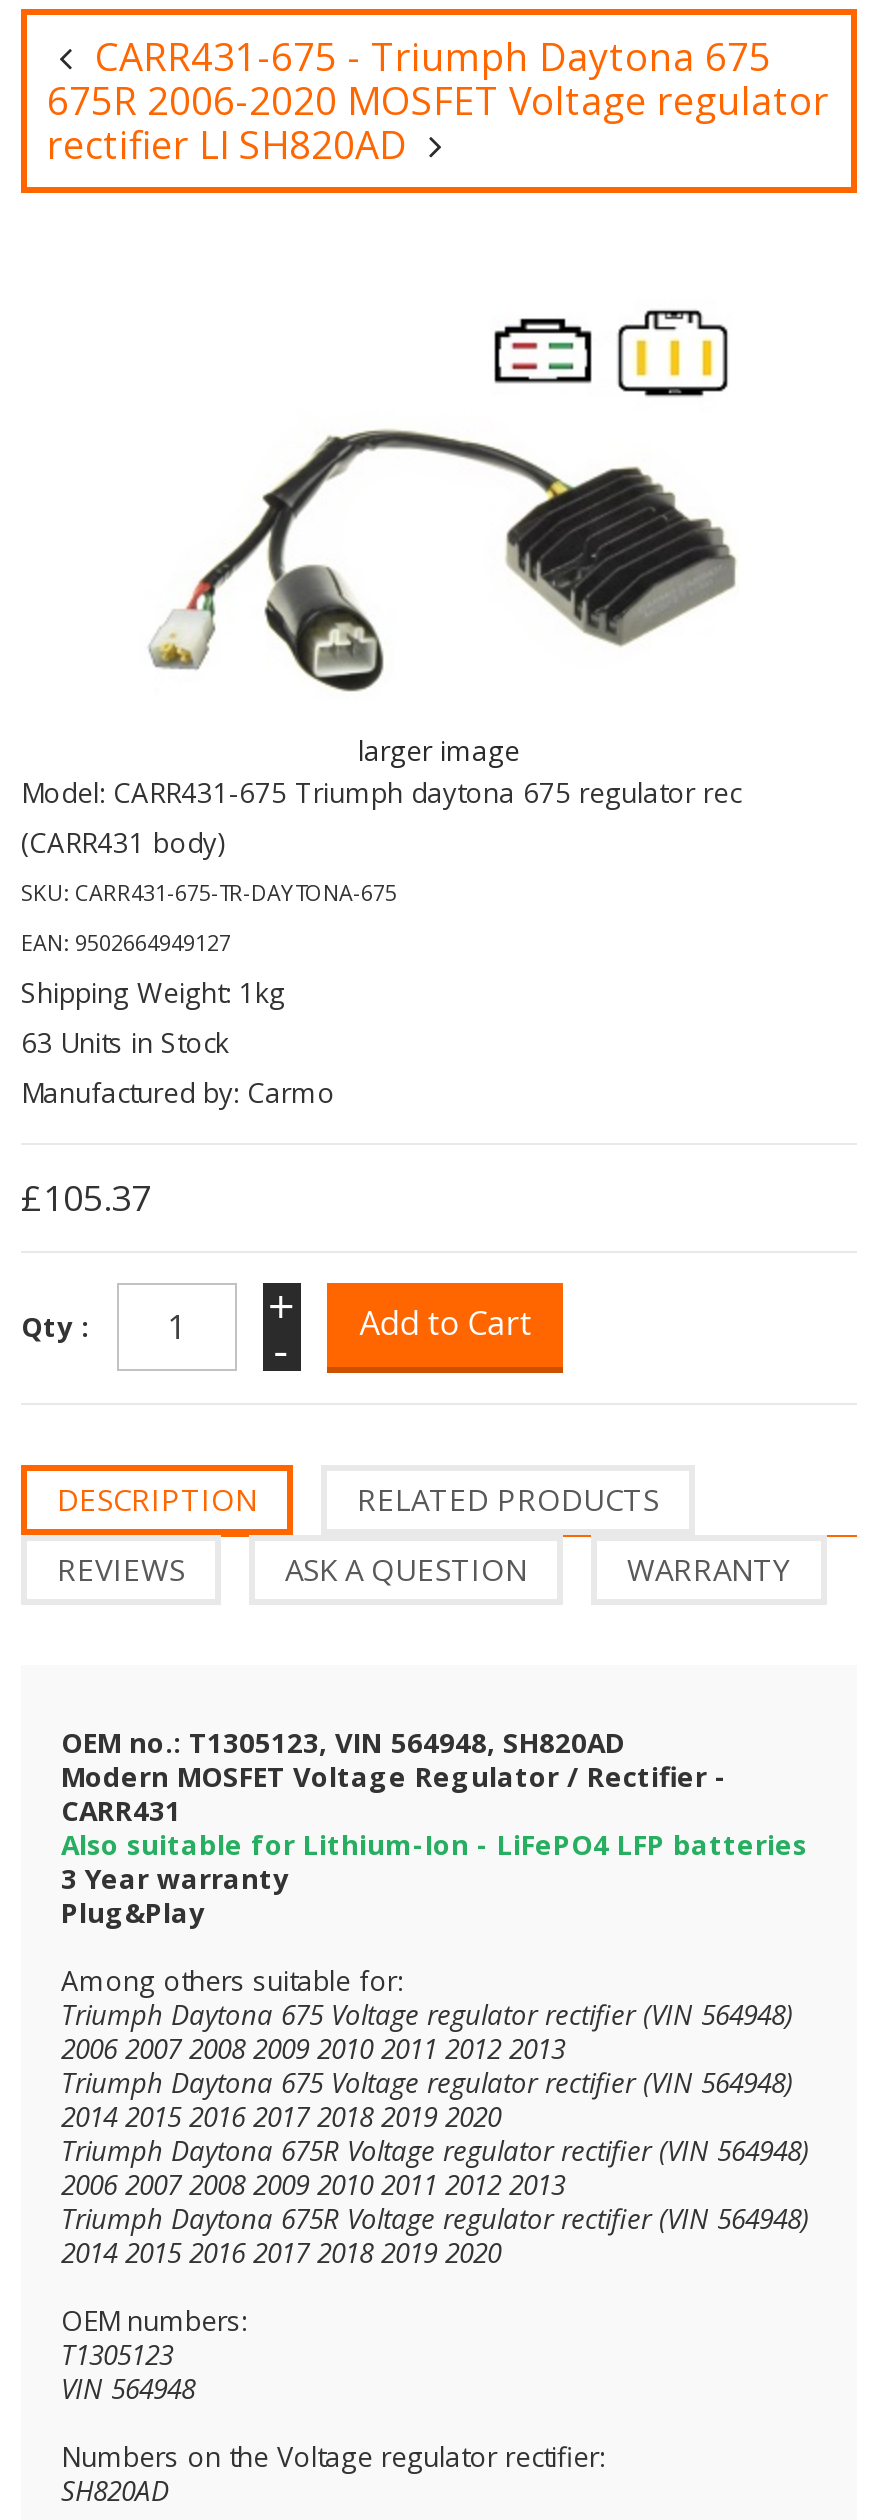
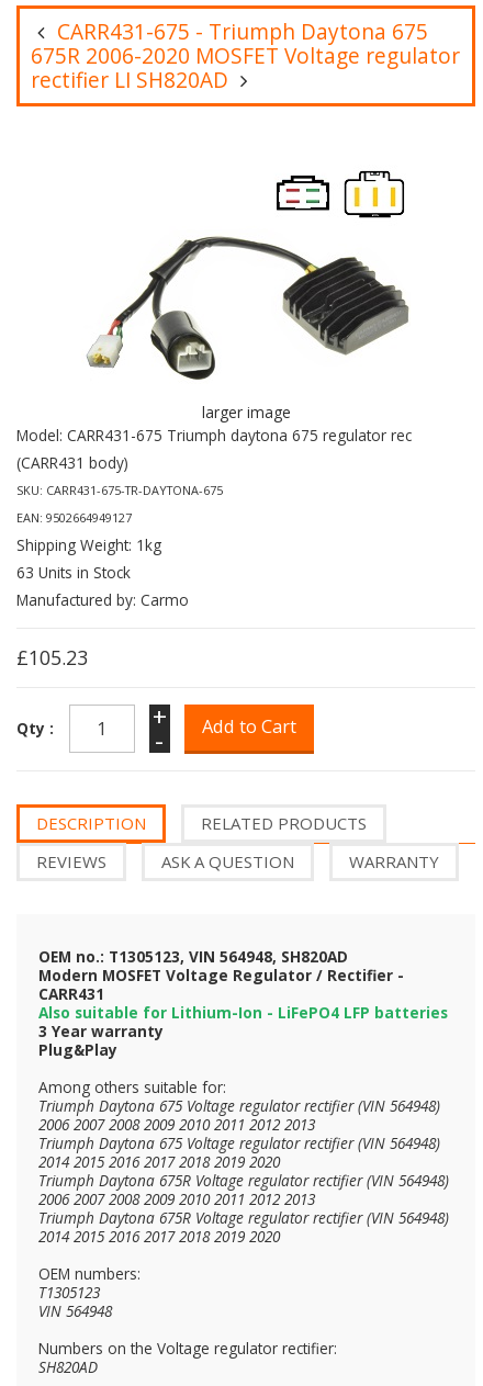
[21,1172,151,1220] £105.37 -> [16,644,88,670] £105.23

